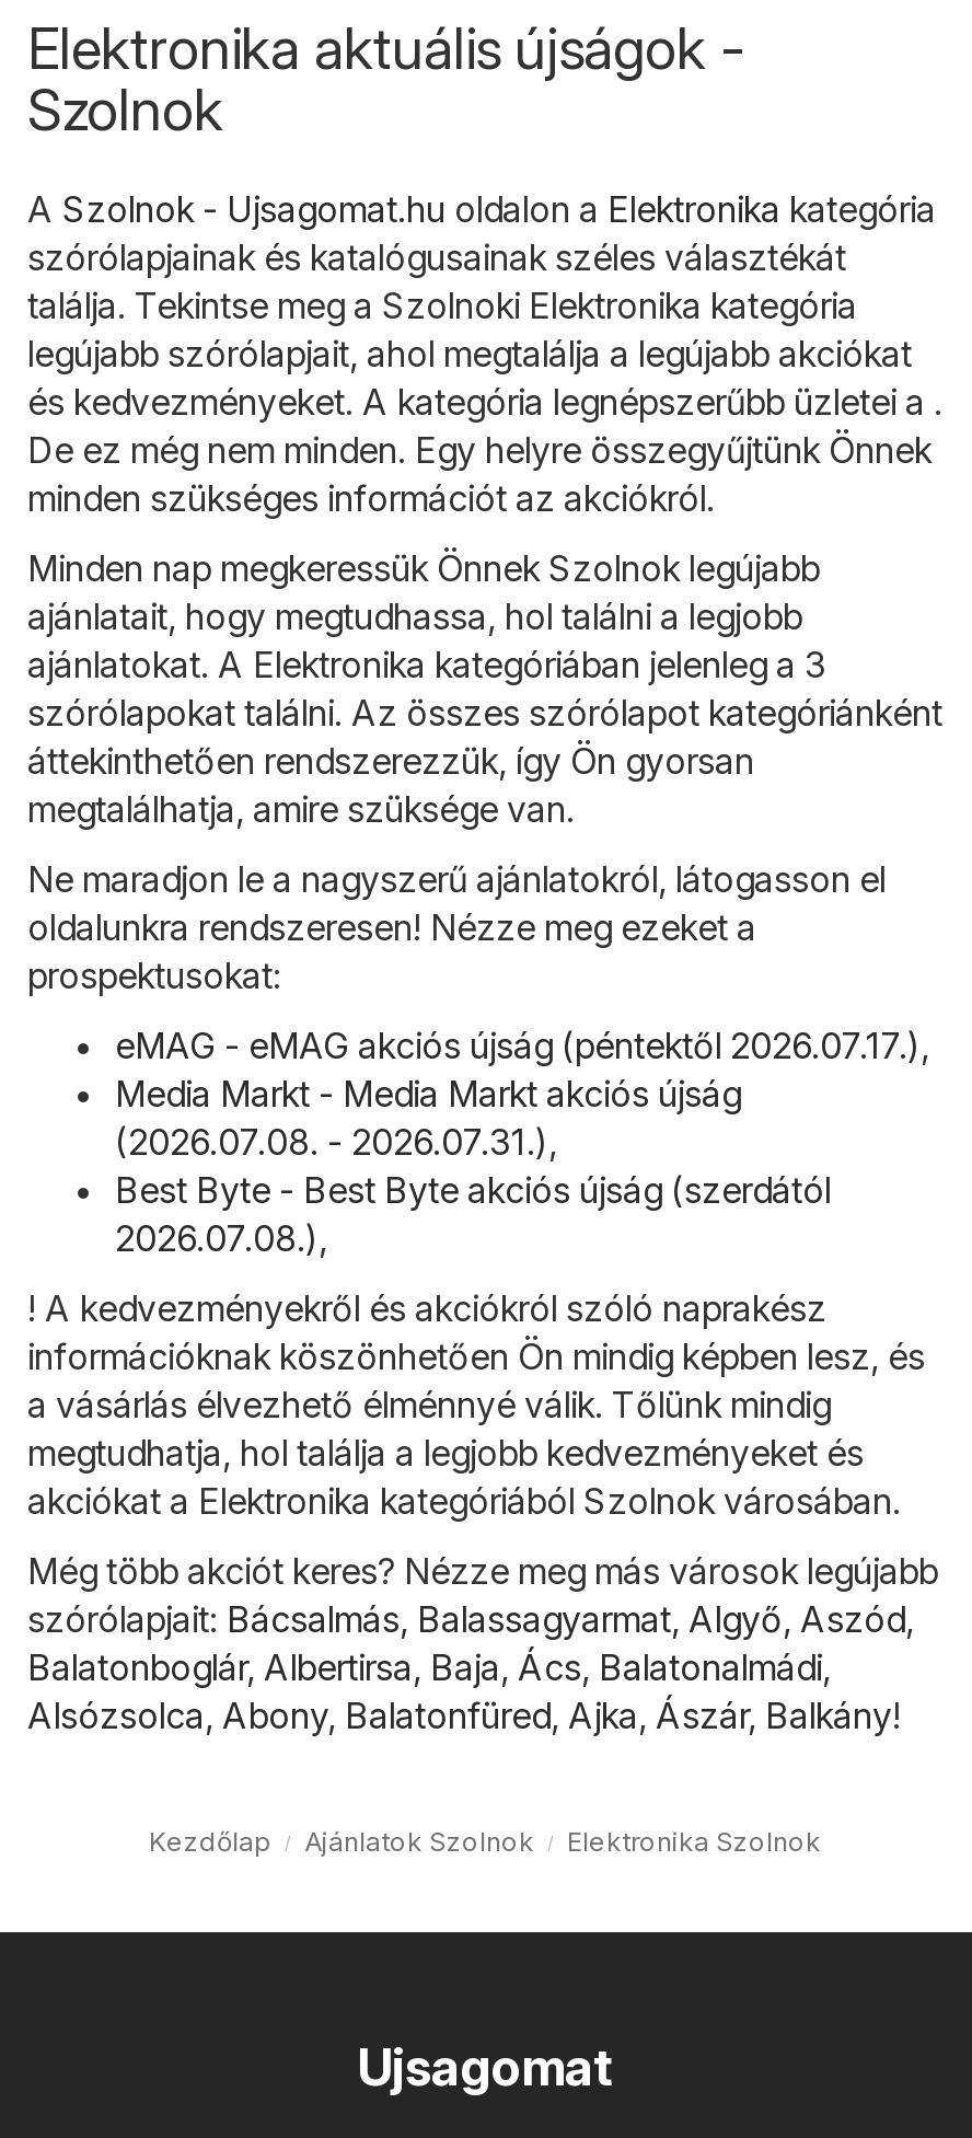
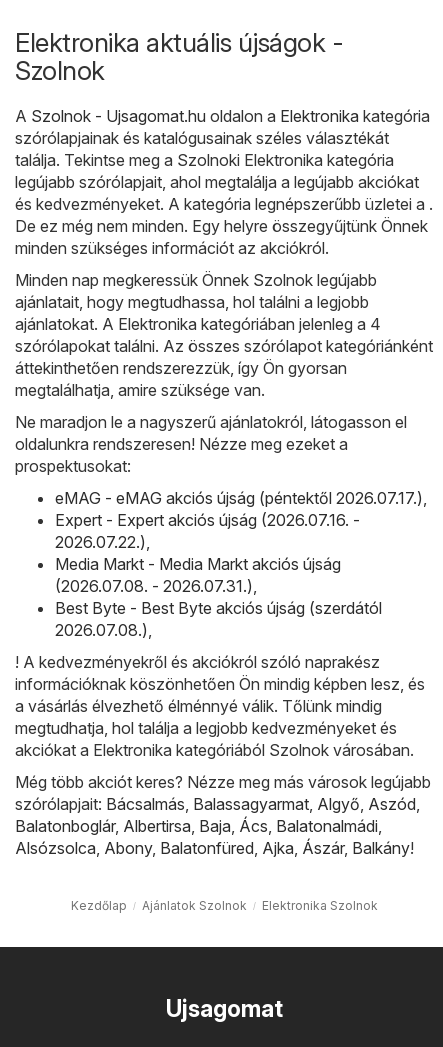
[27,642,826,686] ajánlatokat. A Elektronika kategóriában jelenleg a 3 -> [15,314,381,334] ajánlatokat. A Elektronika kategóriában jelenleg a 4
none -> [55,510,360,552] Expert - Expert akciós újság (2026.07.16. - | 2026.07.22.),

